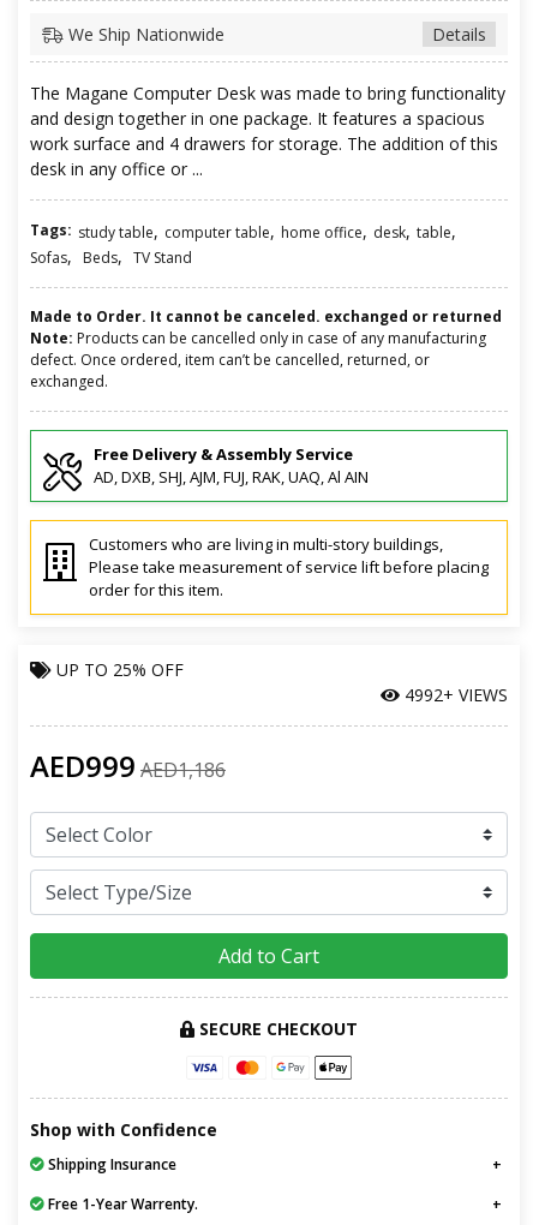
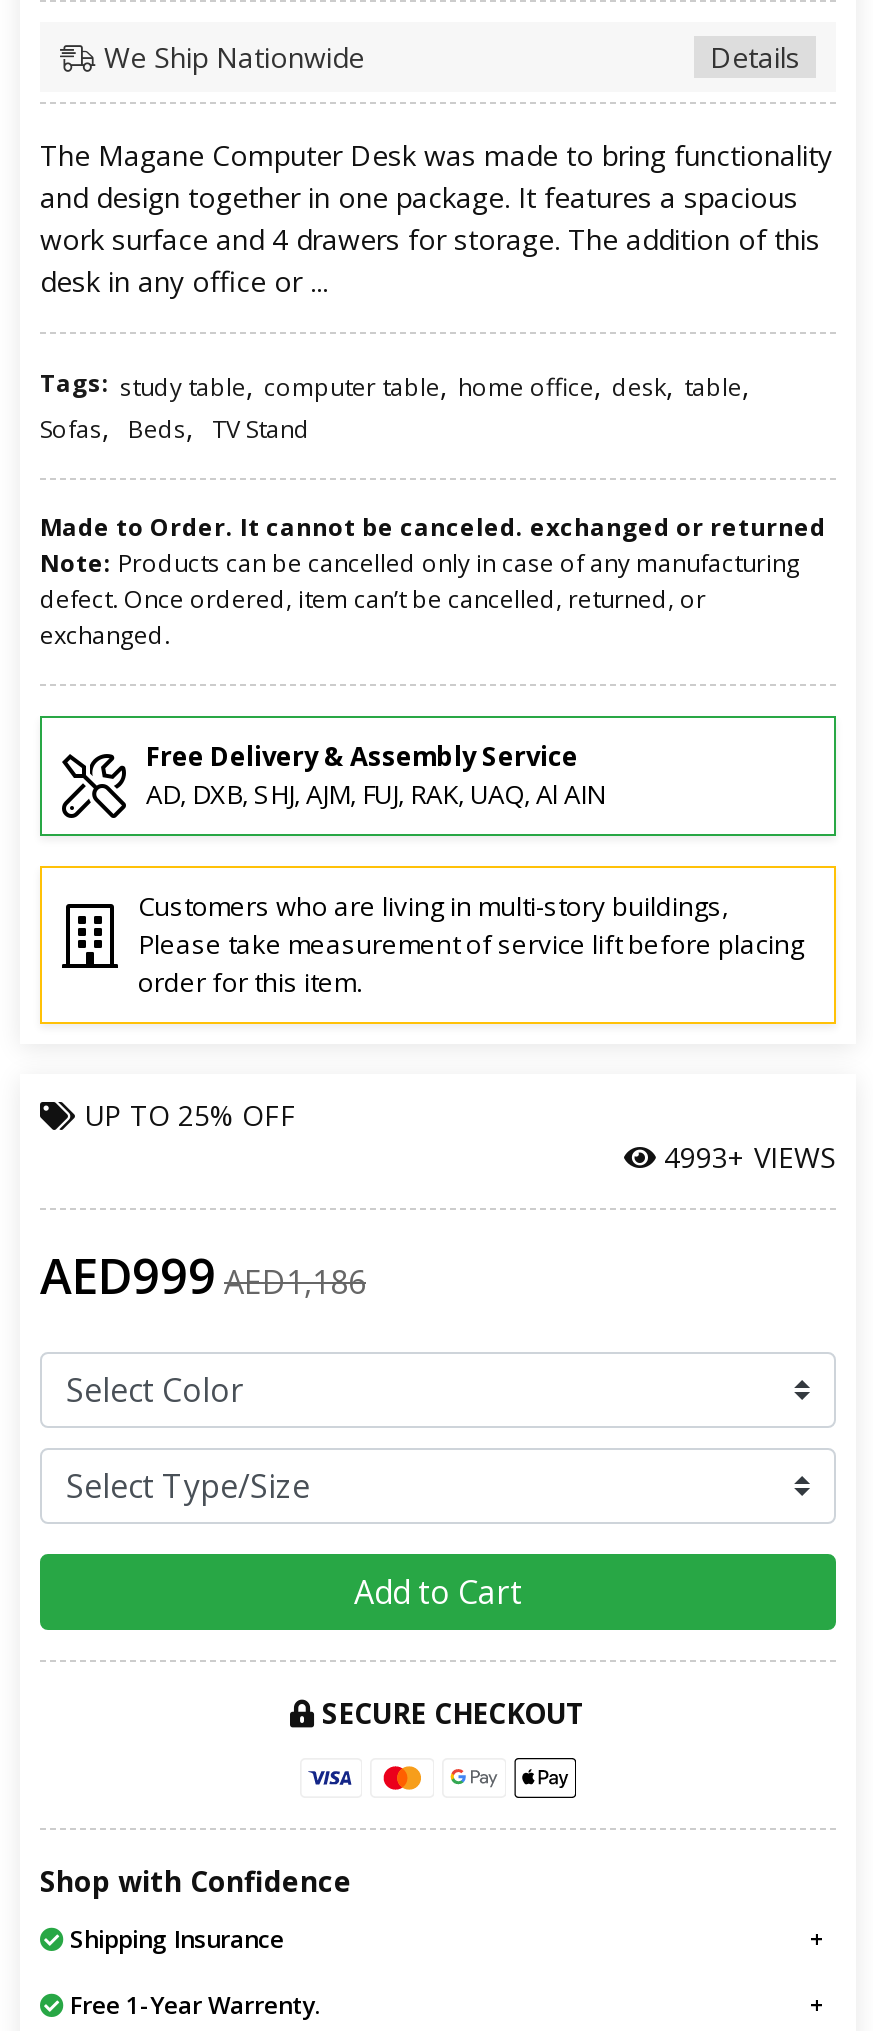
[400,683,508,706] 4992+ VIEWS -> [656,1138,836,1176] 4993+ VIEWS

